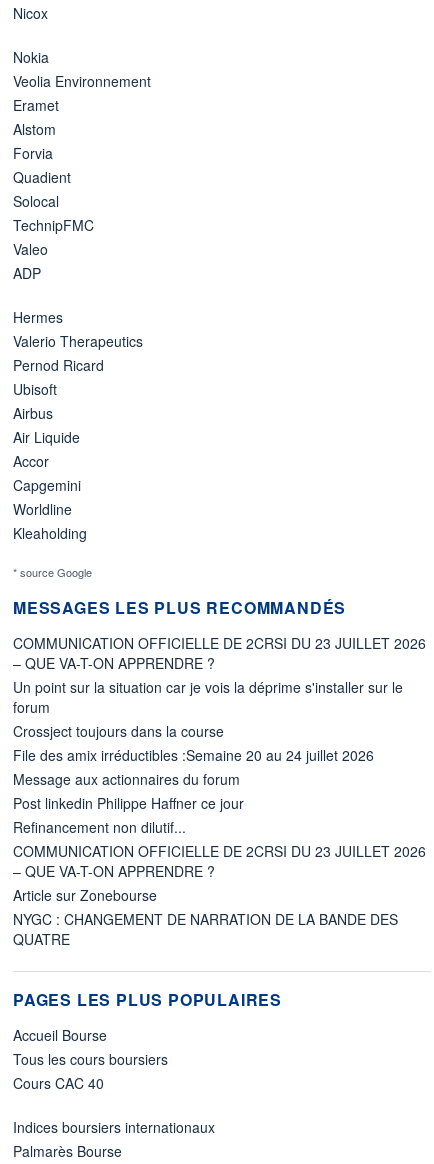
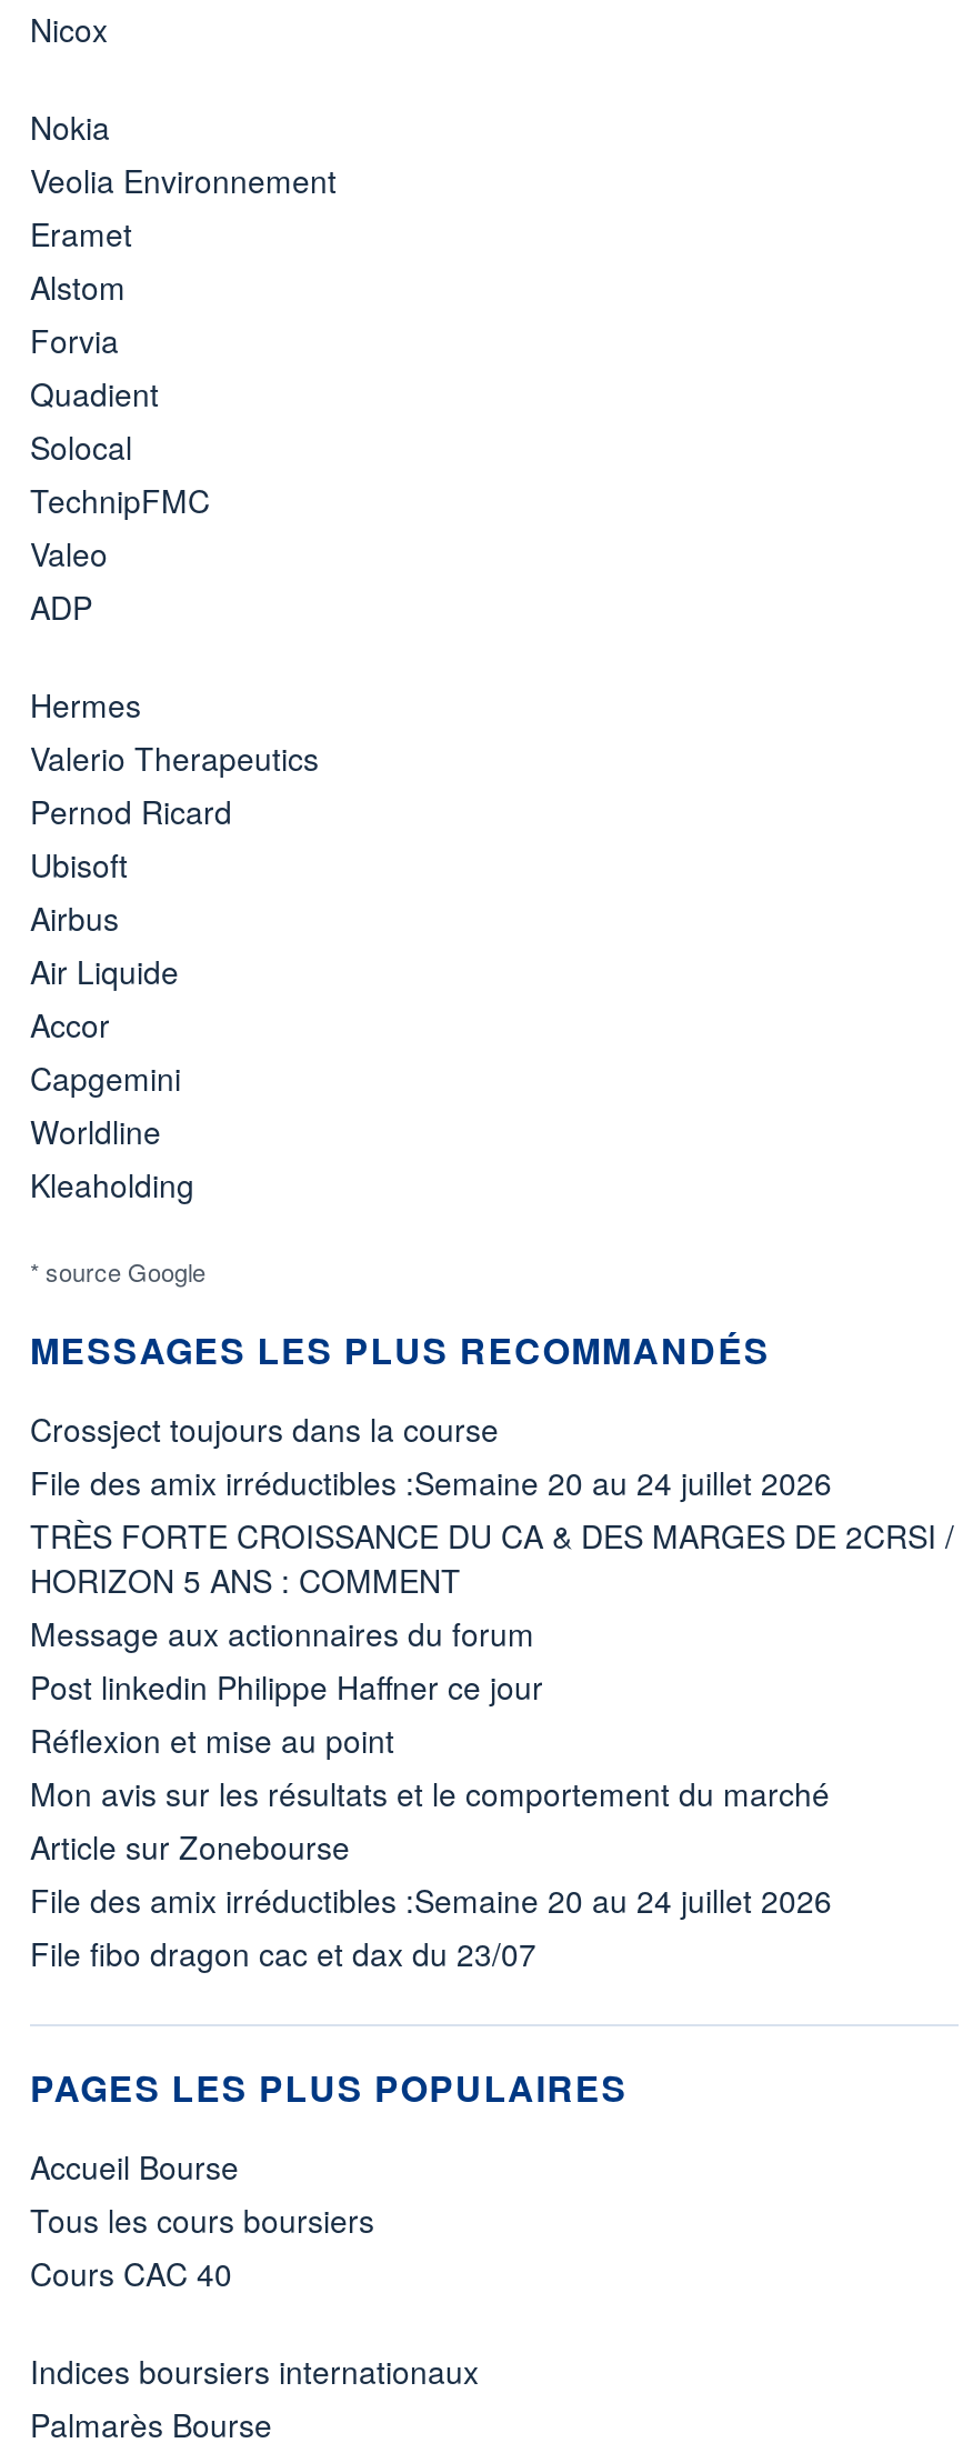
[13,633,426,717] COMMUNICATION OFFICIELLE DE 2CRSI DU 23 JUILLET 2026 | – QUE VA-T-ON APPRENDRE ? | Un point sur la situation car je vois la déprime s'installer sur le | forum -> none
moved [13,721,374,765] -> [30,1406,832,1504]: Crossject toujours dans la course | File des amix irréductibles :Semaine 20 au 24 juillet 2026
none -> [30,1513,954,1602] TRÈS FORTE CROISSANCE DU CA & DES MARGES DE 2CRSI / | HORIZON 5 ANS : COMMENT
[13,817,426,881] Refinancement non dilutif... | COMMUNICATION OFFICIELLE DE 2CRSI DU 23 JUILLET 2026 | – QUE VA-T-ON APPRENDRE ? -> [30,1718,830,1815] Réflexion et mise au point | Mon avis sur les résultats et le comportement du marché
[13,909,398,949] NYGC : CHANGEMENT DE NARRATION DE LA BANDE DES | QUATRE -> [30,1878,832,1975] File des amix irréductibles :Semaine 20 au 24 juillet 2026 | File fibo dragon cac et dax du 23/07

